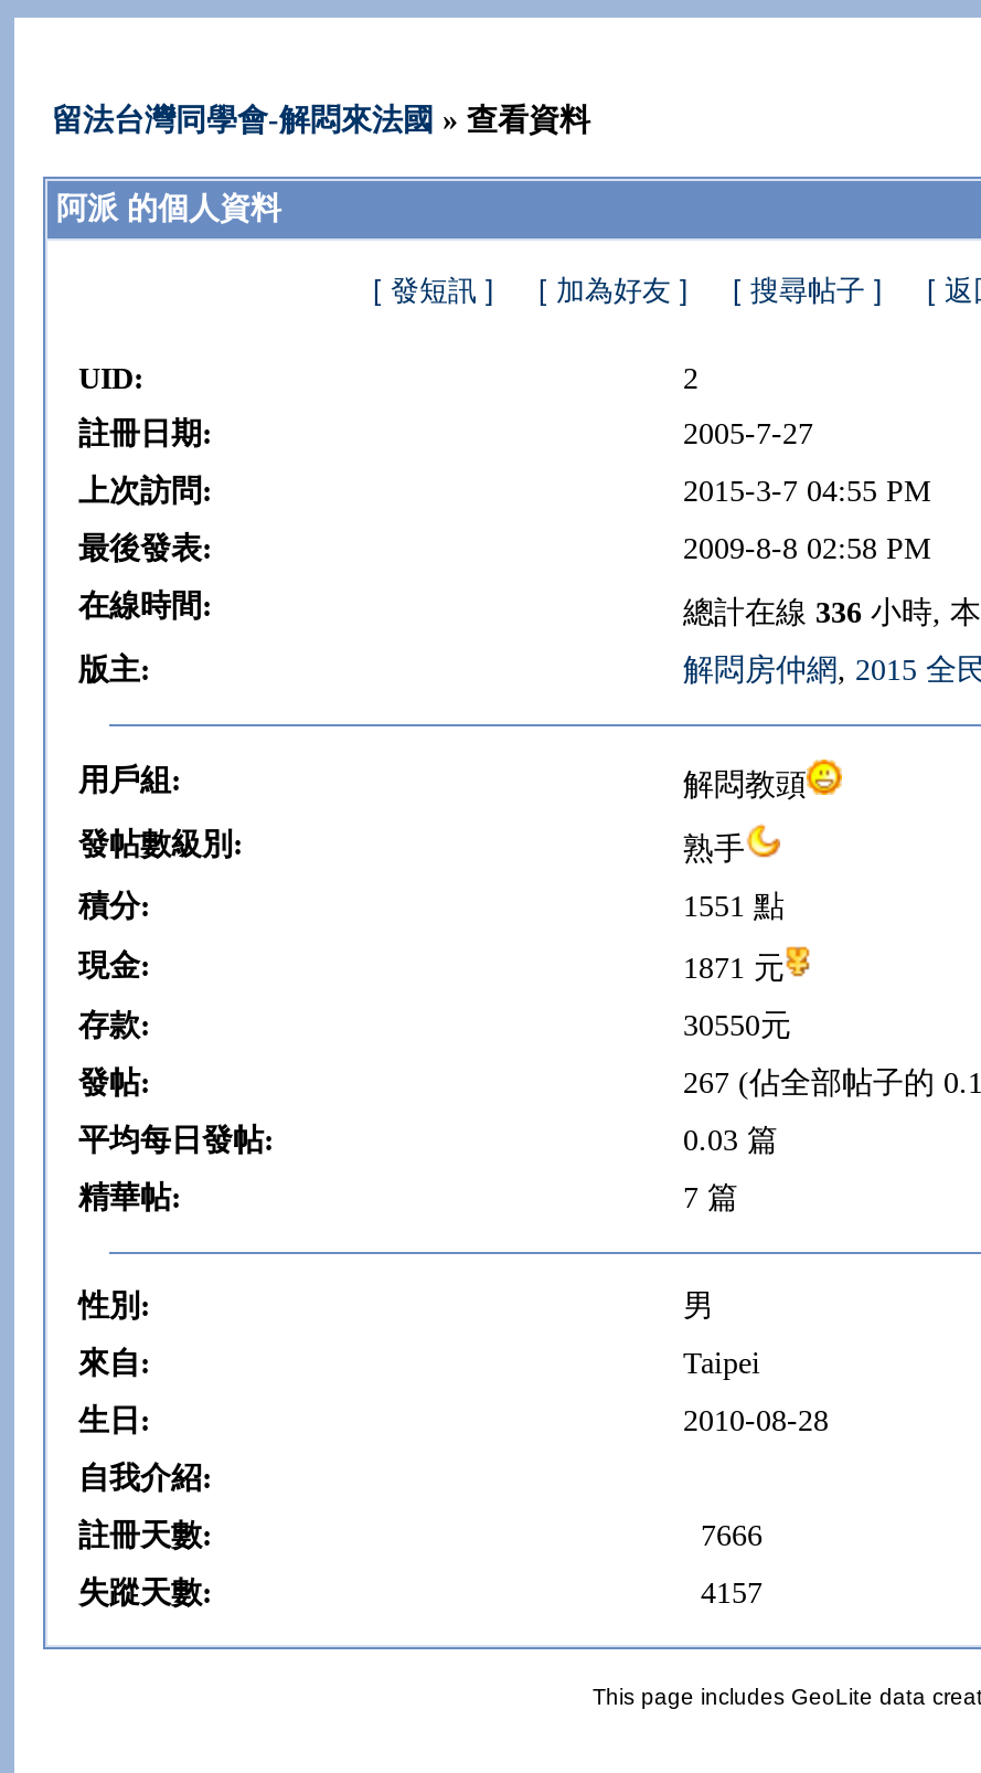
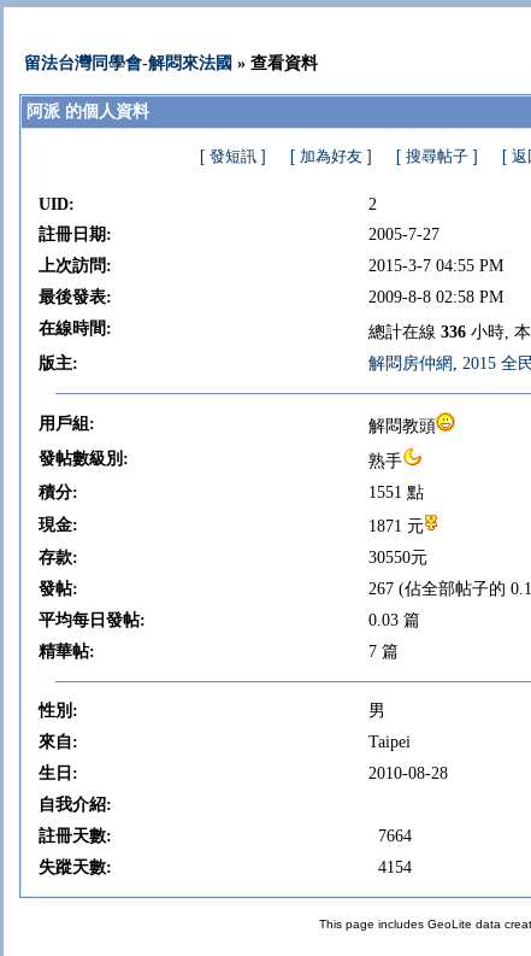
[683,1519,763,1552] 7666 -> [368,827,412,845] 7664
[683,1576,763,1610] 4157 -> [368,858,412,876] 4154

